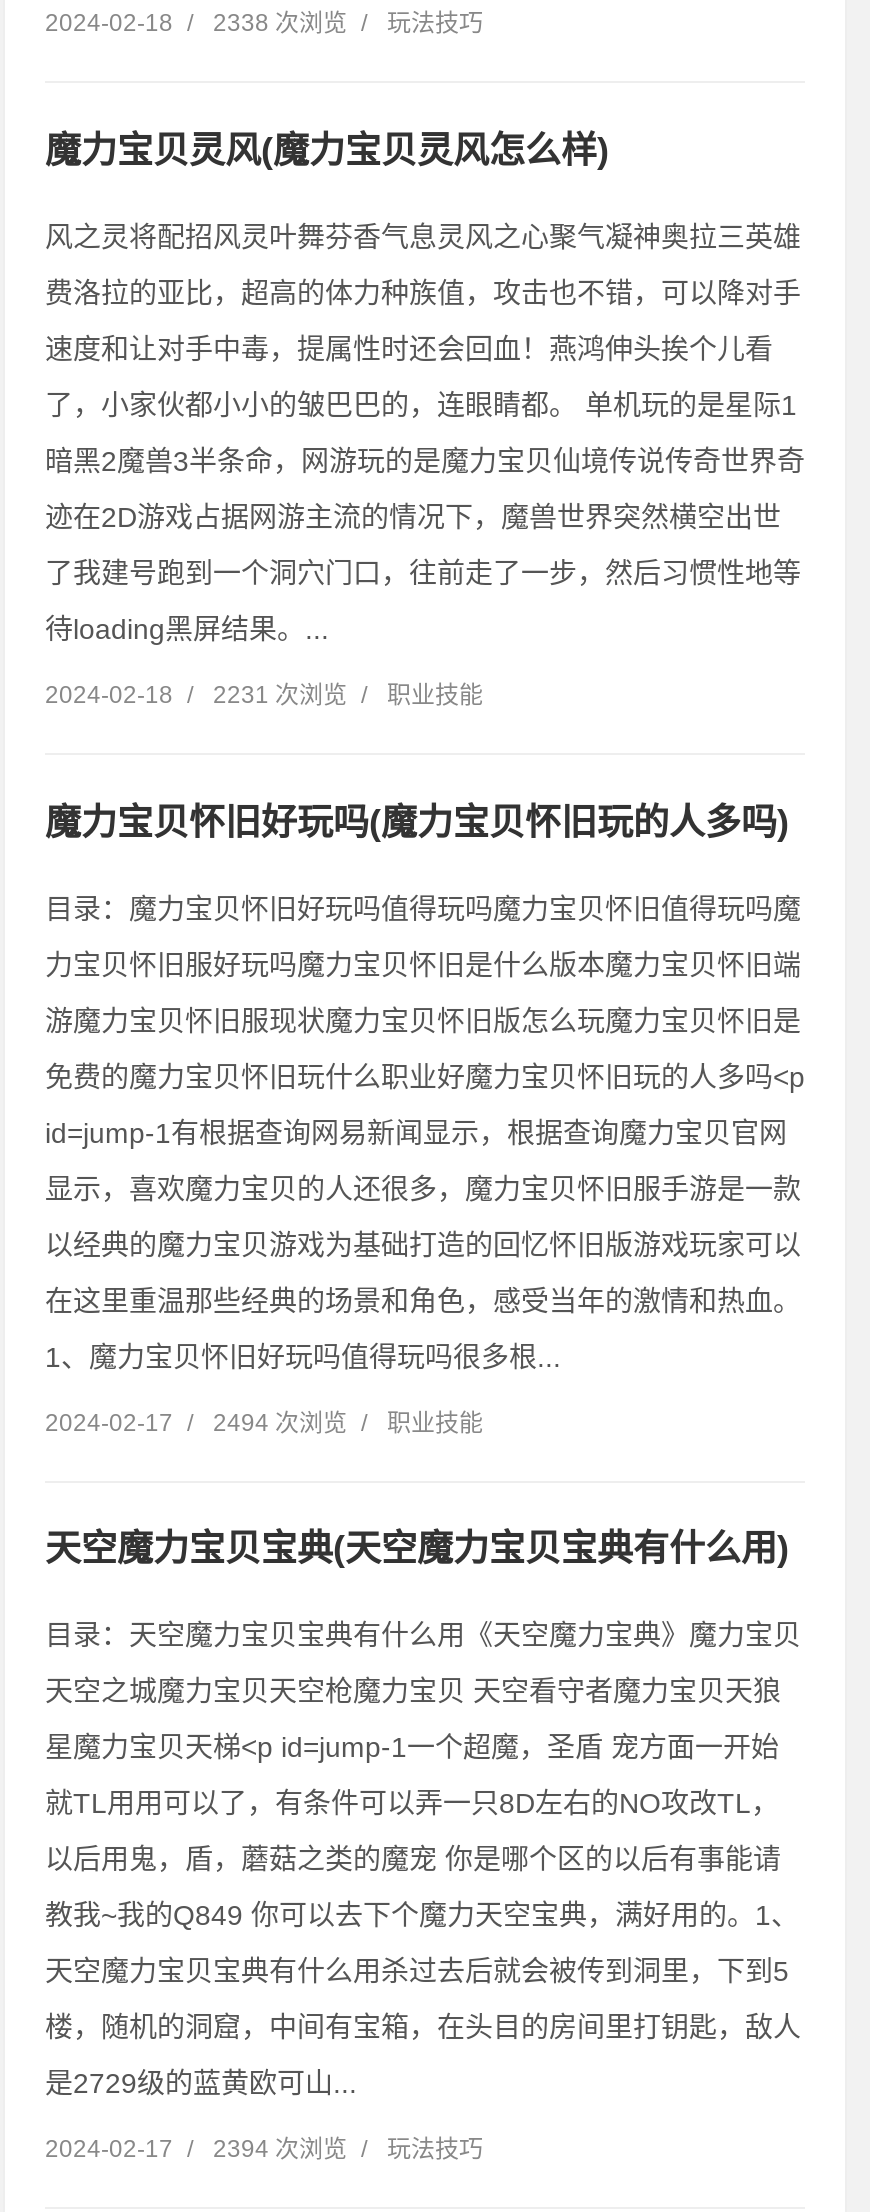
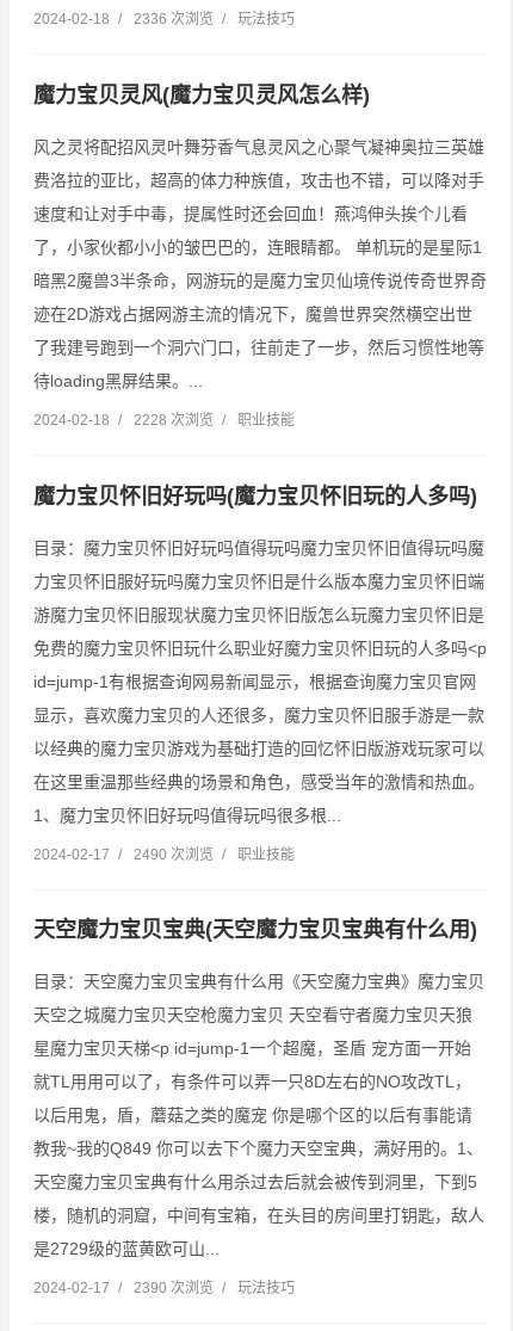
[45,9,483,37] 2024-02-18 / 2338 次浏览 / 玩法技巧 -> [33,11,295,27] 2024-02-18 / 2336 次浏览 / 玩法技巧
[45,681,483,709] 2024-02-18 / 2231 次浏览 / 职业技能 -> [33,412,295,428] 2024-02-18 / 2228 次浏览 / 职业技能
[45,1408,483,1436] 2024-02-17 / 2494 次浏览 / 职业技能 -> [33,846,295,862] 2024-02-17 / 2490 次浏览 / 职业技能
[45,2135,483,2163] 2024-02-17 / 2394 次浏览 / 玩法技巧 -> [33,1280,295,1297] 2024-02-17 / 2390 次浏览 / 玩法技巧

